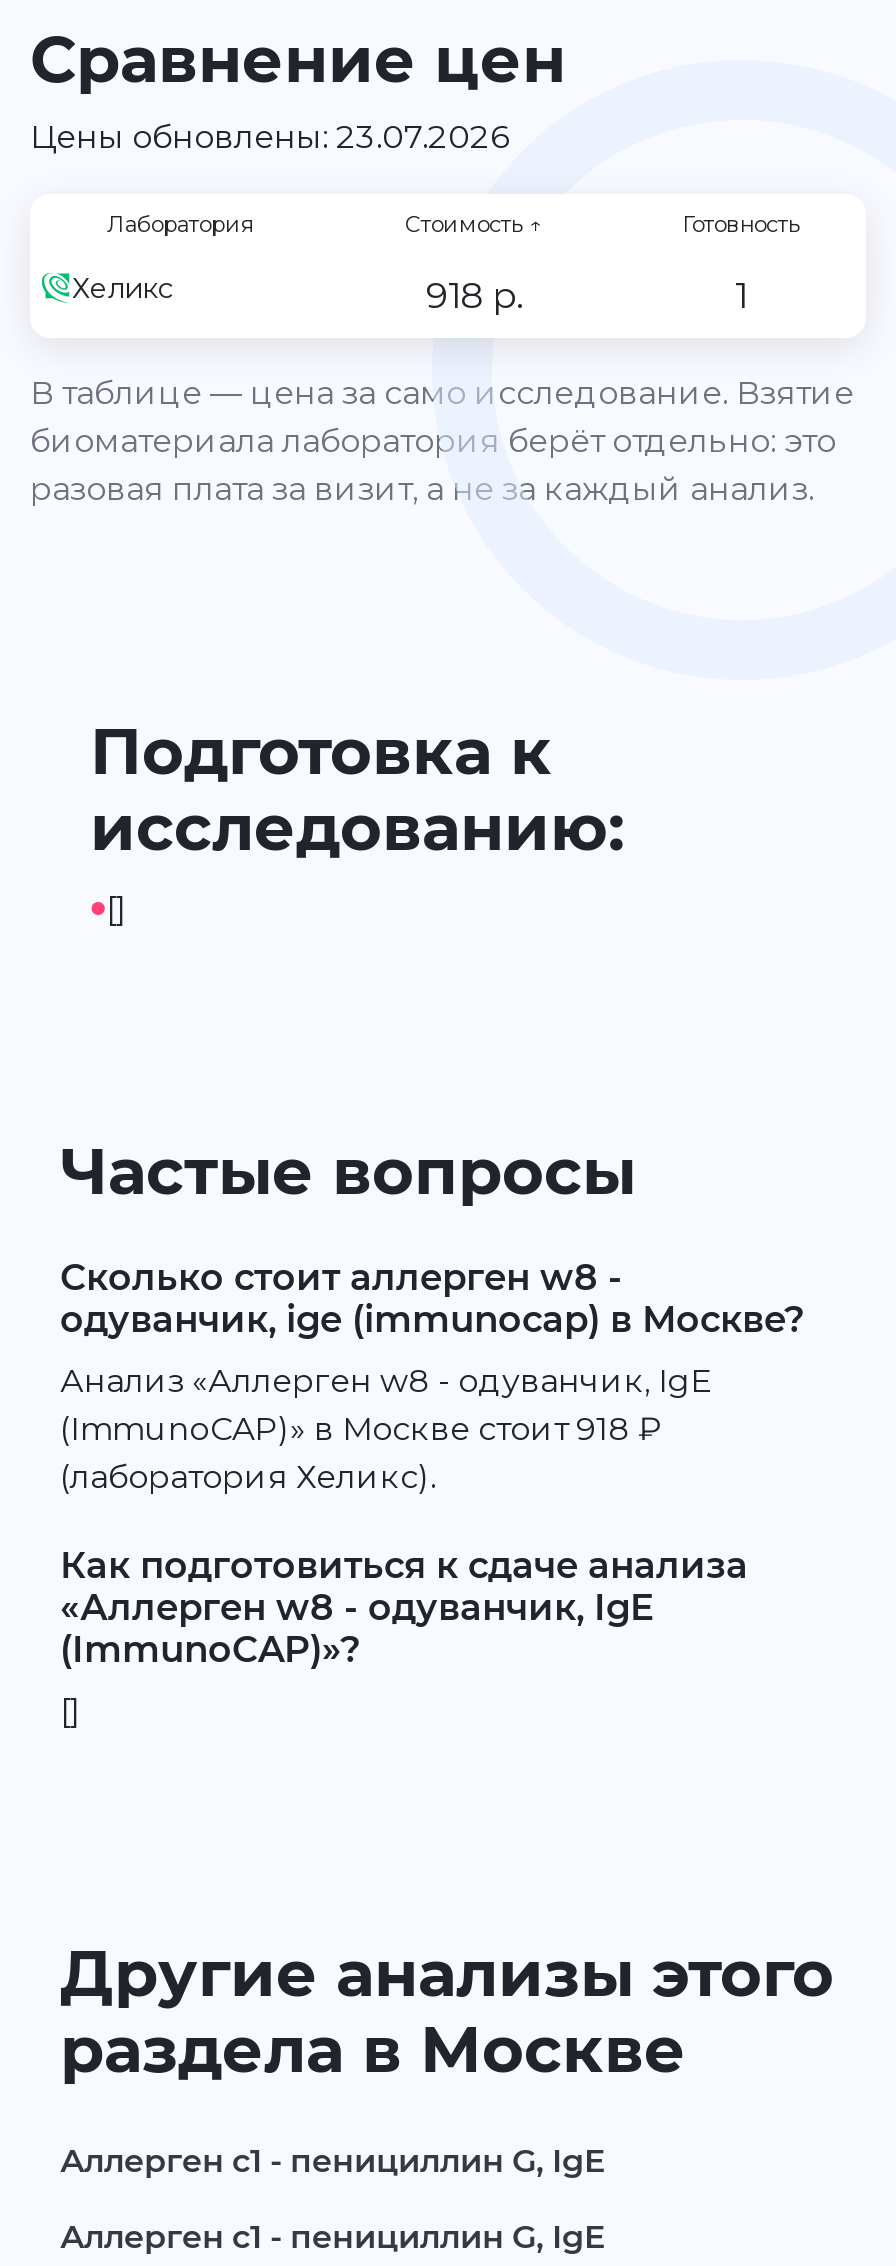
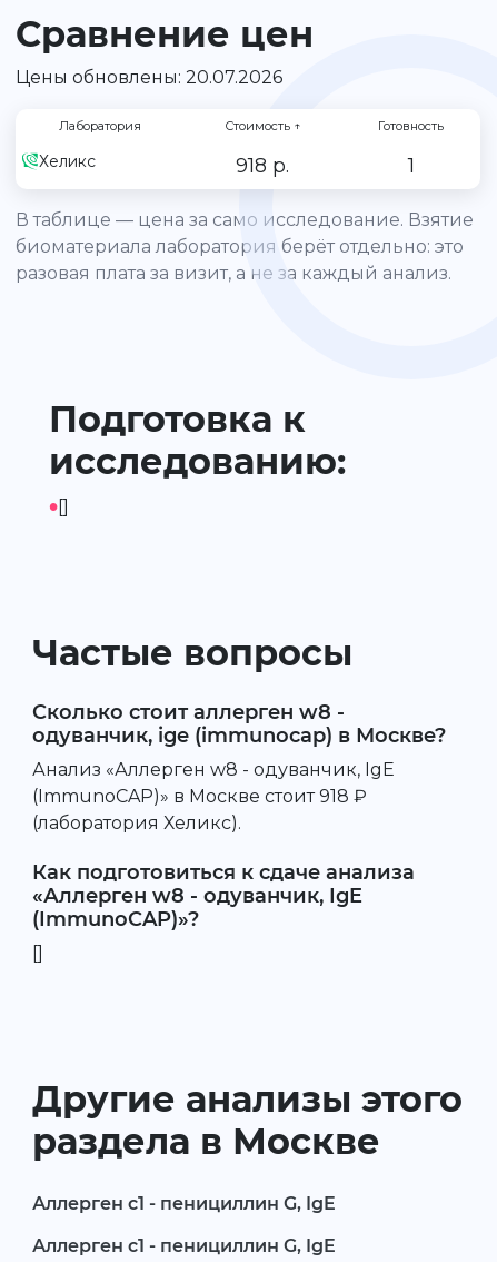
[30,118,508,156] Цены обновлены: 23.07.2026 -> [16,67,282,88] Цены обновлены: 20.07.2026

